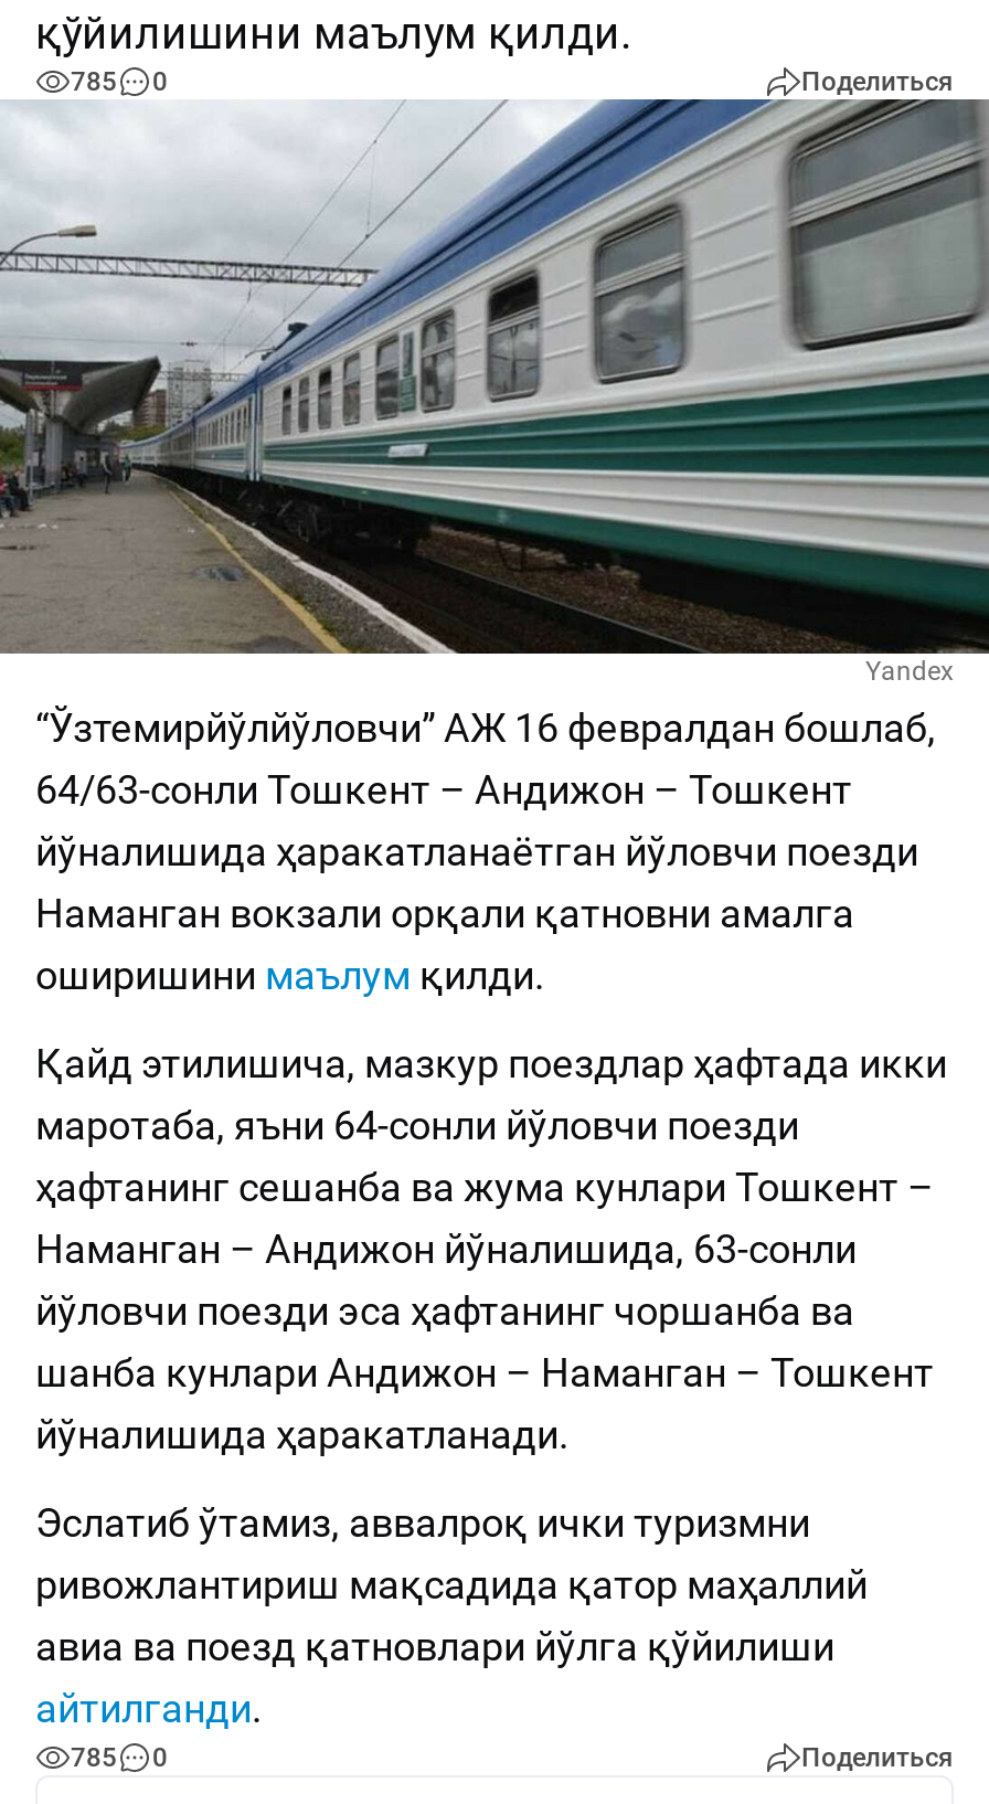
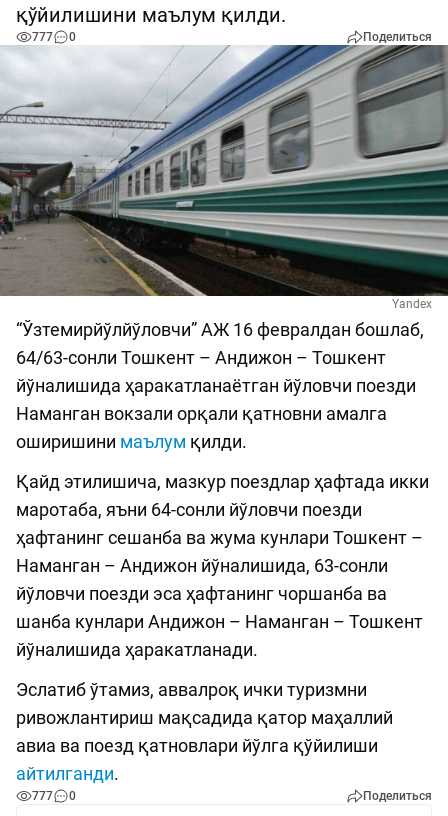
[71,66,168,97] 785 0 -> [32,30,76,44] 777 0
[71,1743,168,1774] 785 0 -> [32,789,76,803] 777 0

